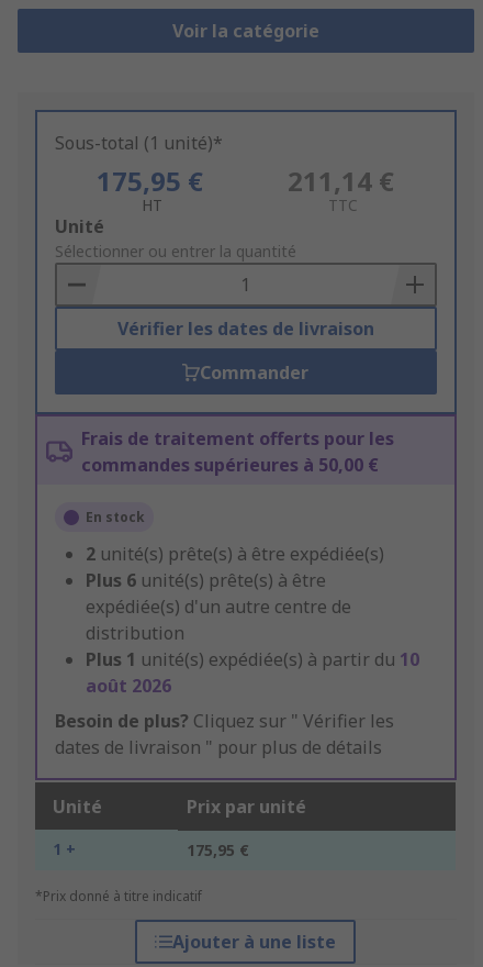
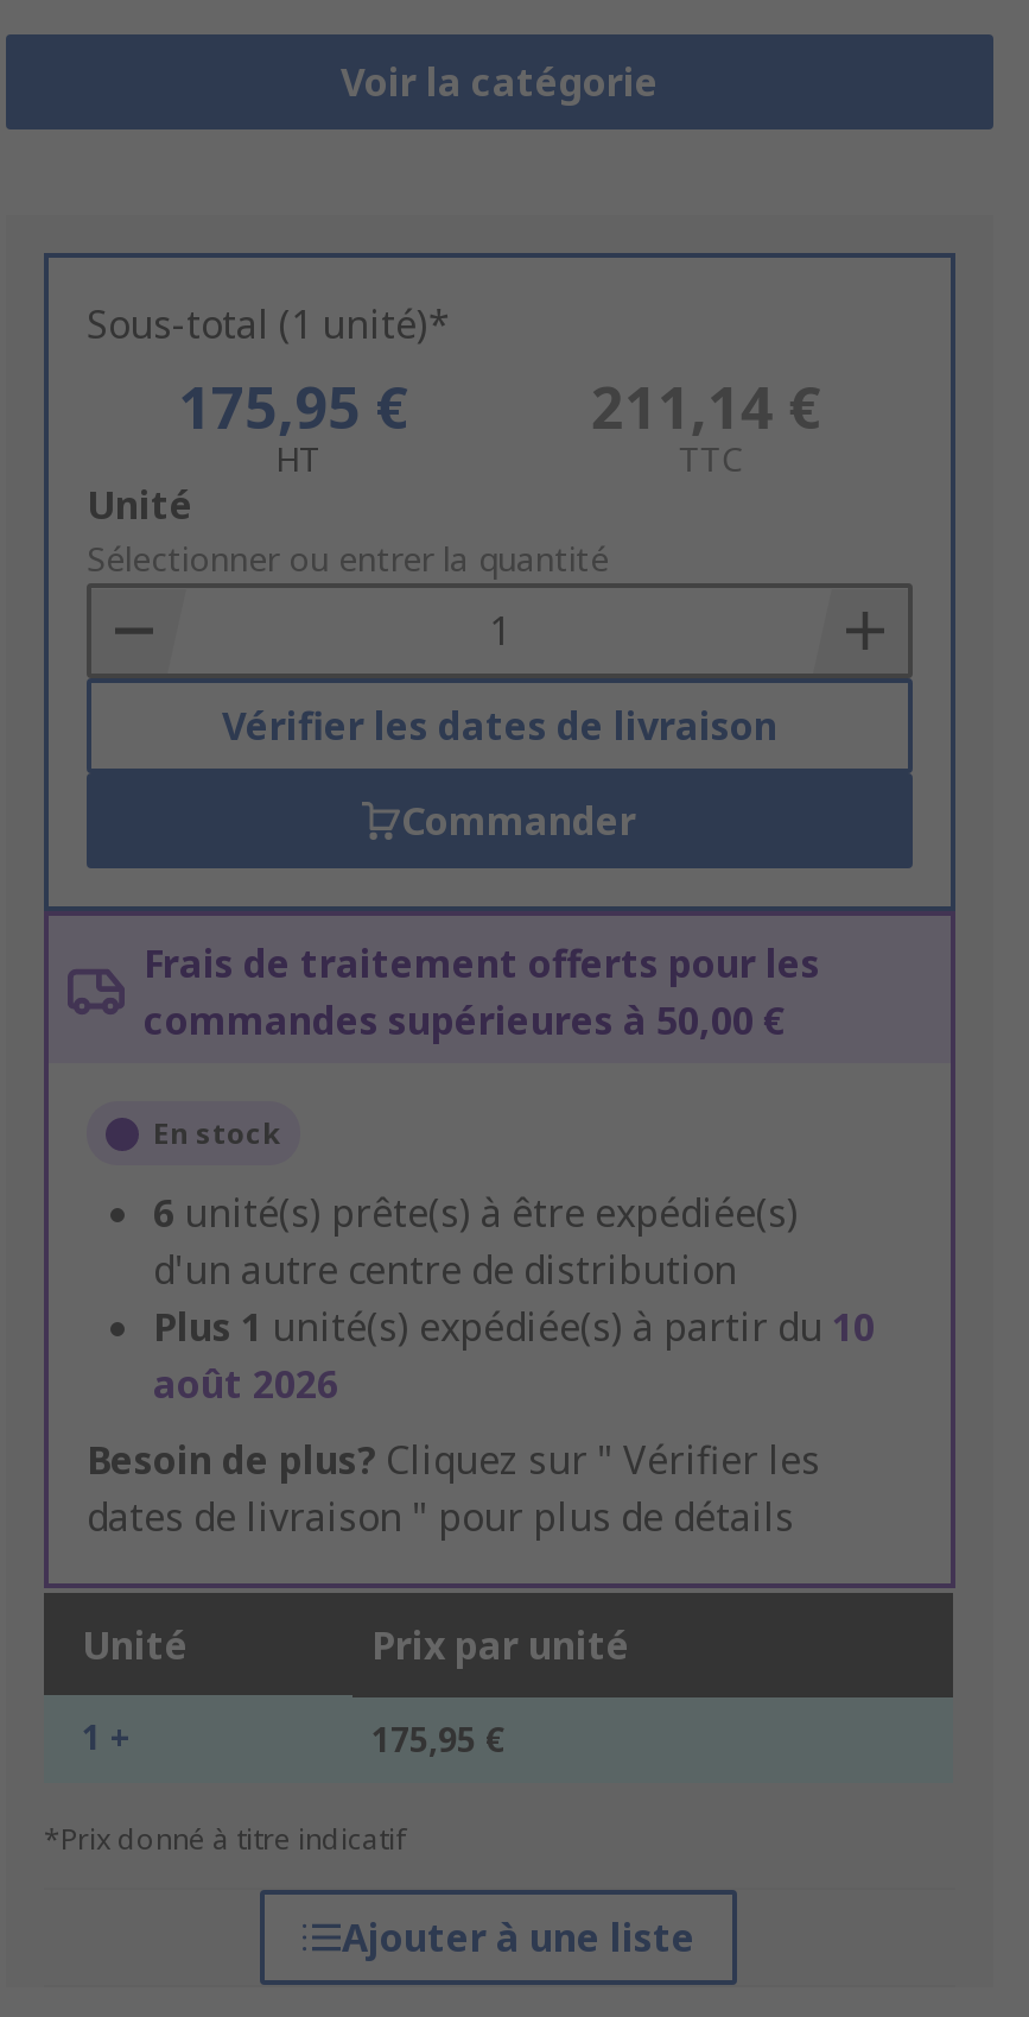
[86,542,384,646] 2 unité(s) prête(s) à être expédiée(s) | Plus 6 unité(s) prête(s) à être | expédiée(s) d'un autre centre de | distribution -> [153,1188,799,1297] 6 unité(s) prête(s) à être expédiée(s) | d'un autre centre de distribution

